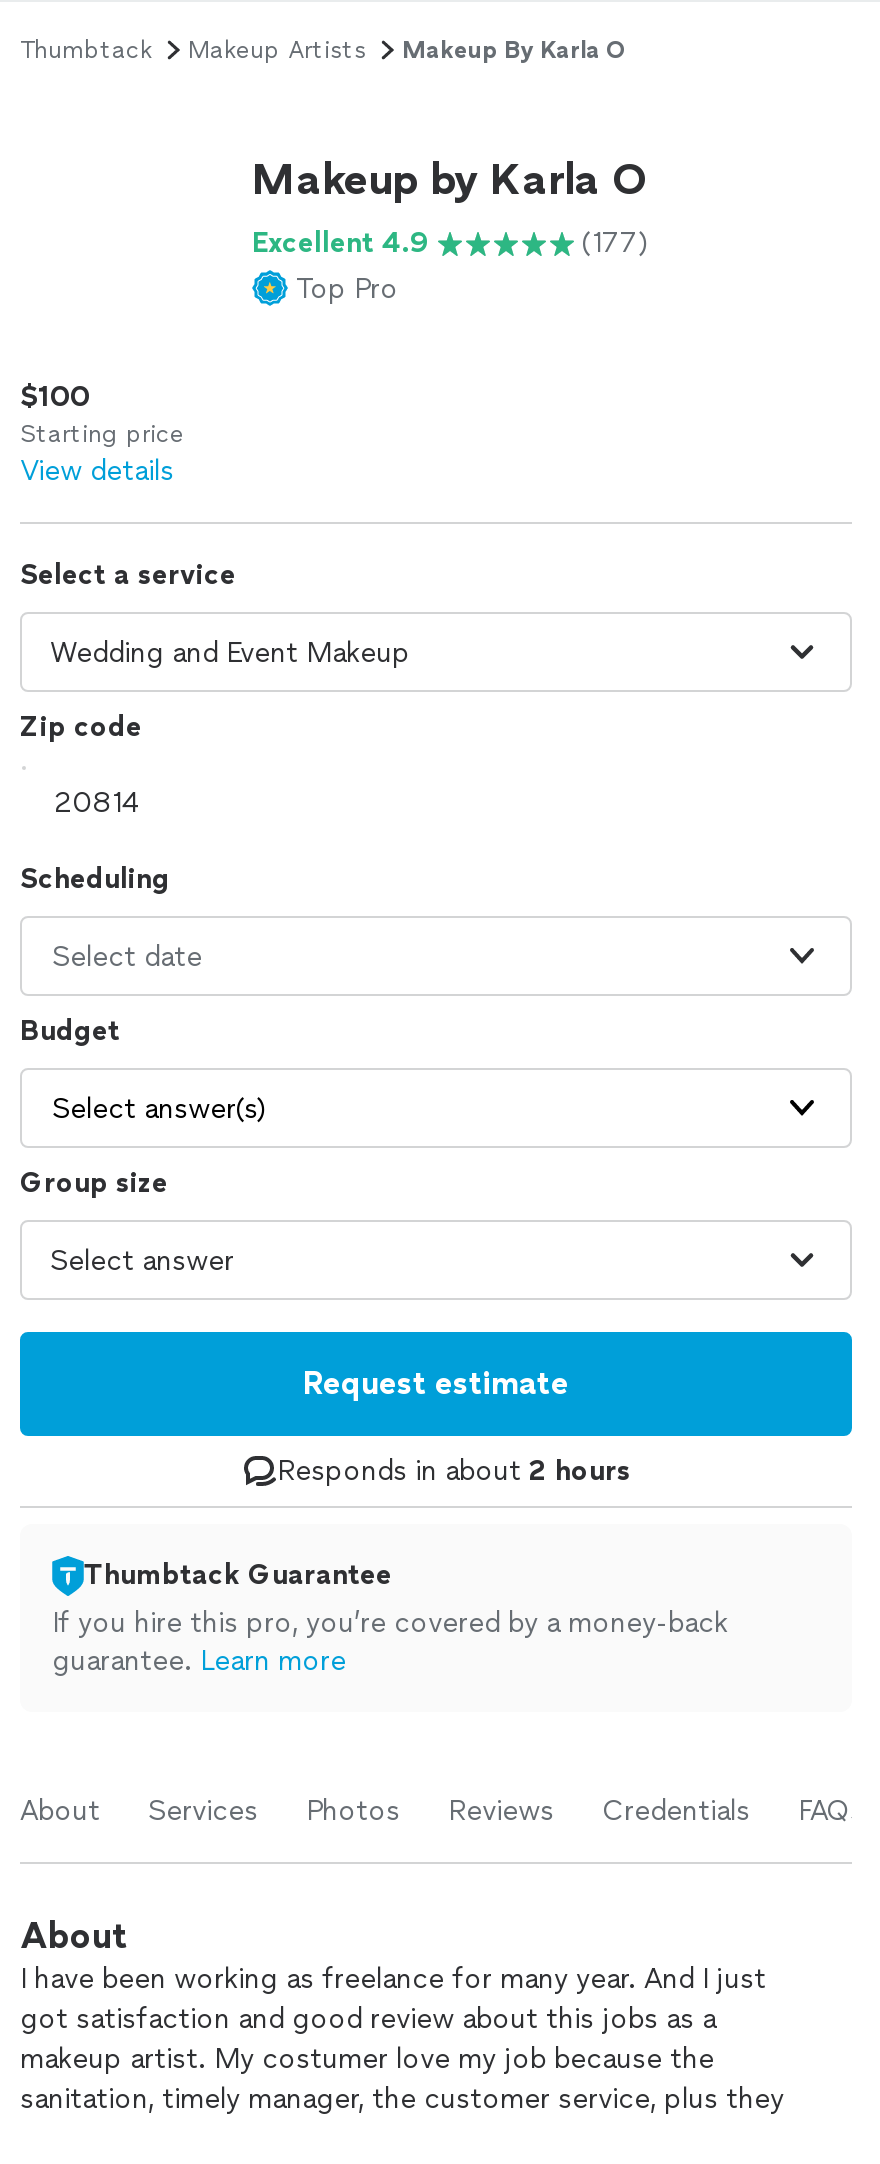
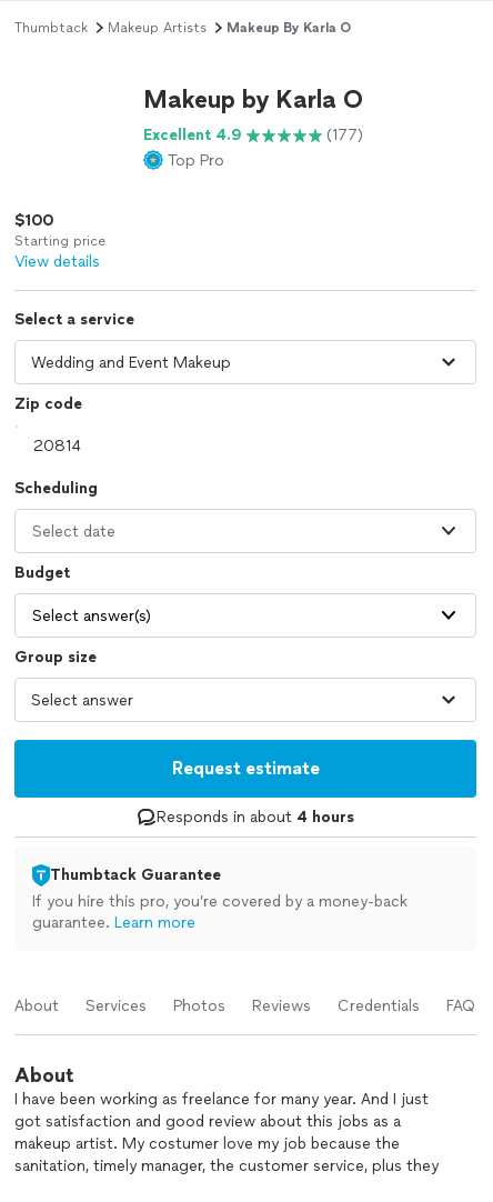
[277,1454,631,1488] Responds in about 2 hours -> [157,808,354,827] Responds in about 4 hours

